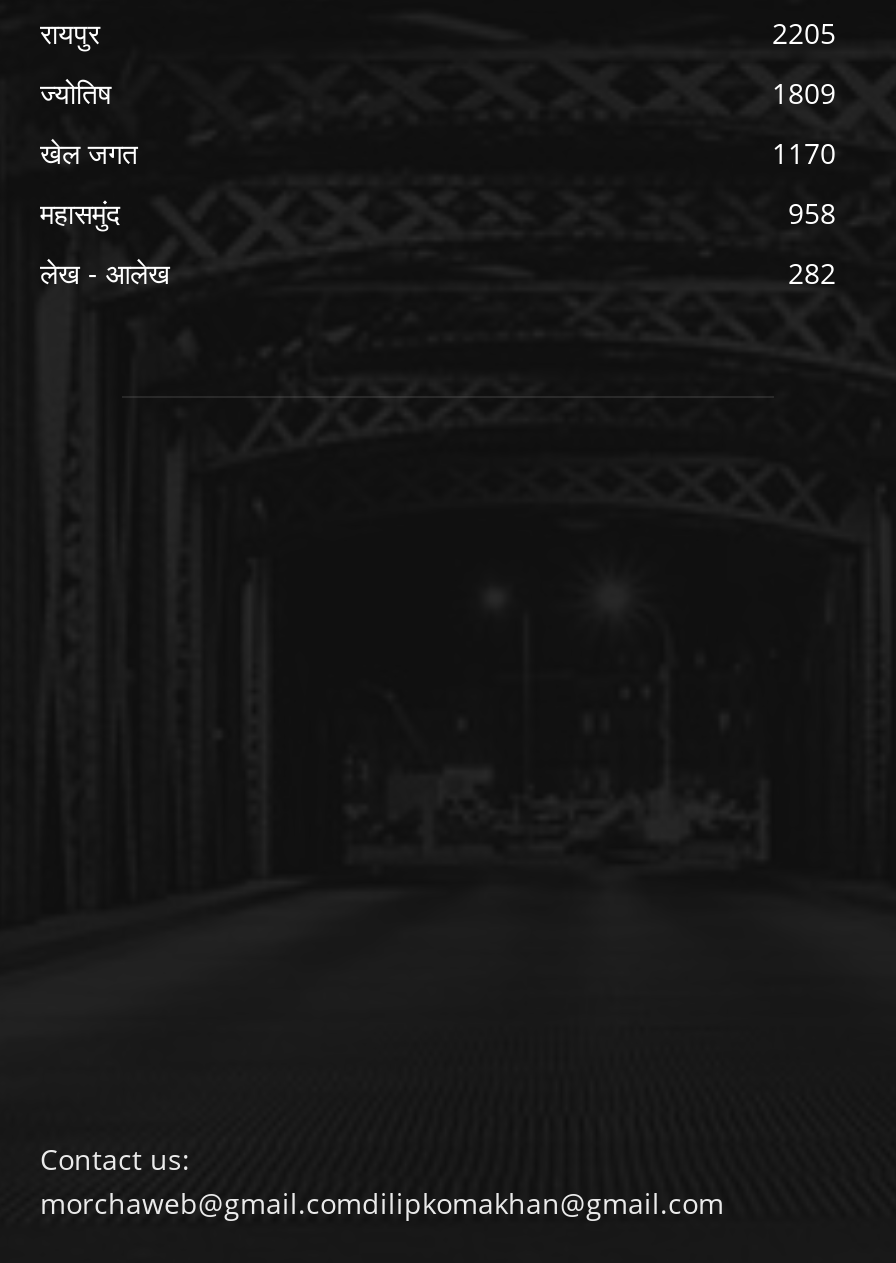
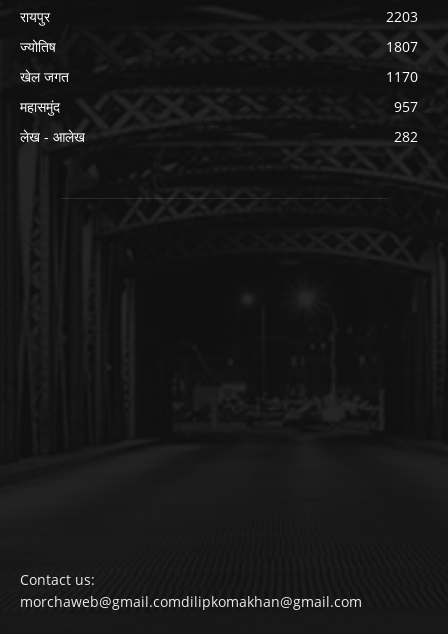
[772,13,836,51] 2205 -> [386,6,418,25] 2203
[772,73,836,111] 1809 -> [386,36,418,55] 1807
[788,193,836,231] 958 -> [394,96,418,115] 957

